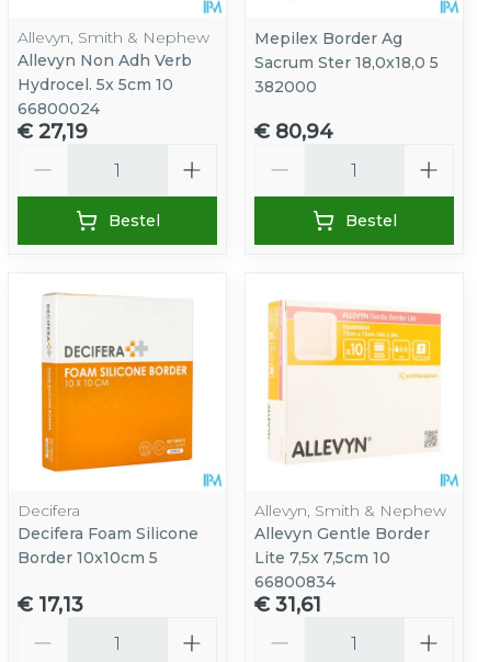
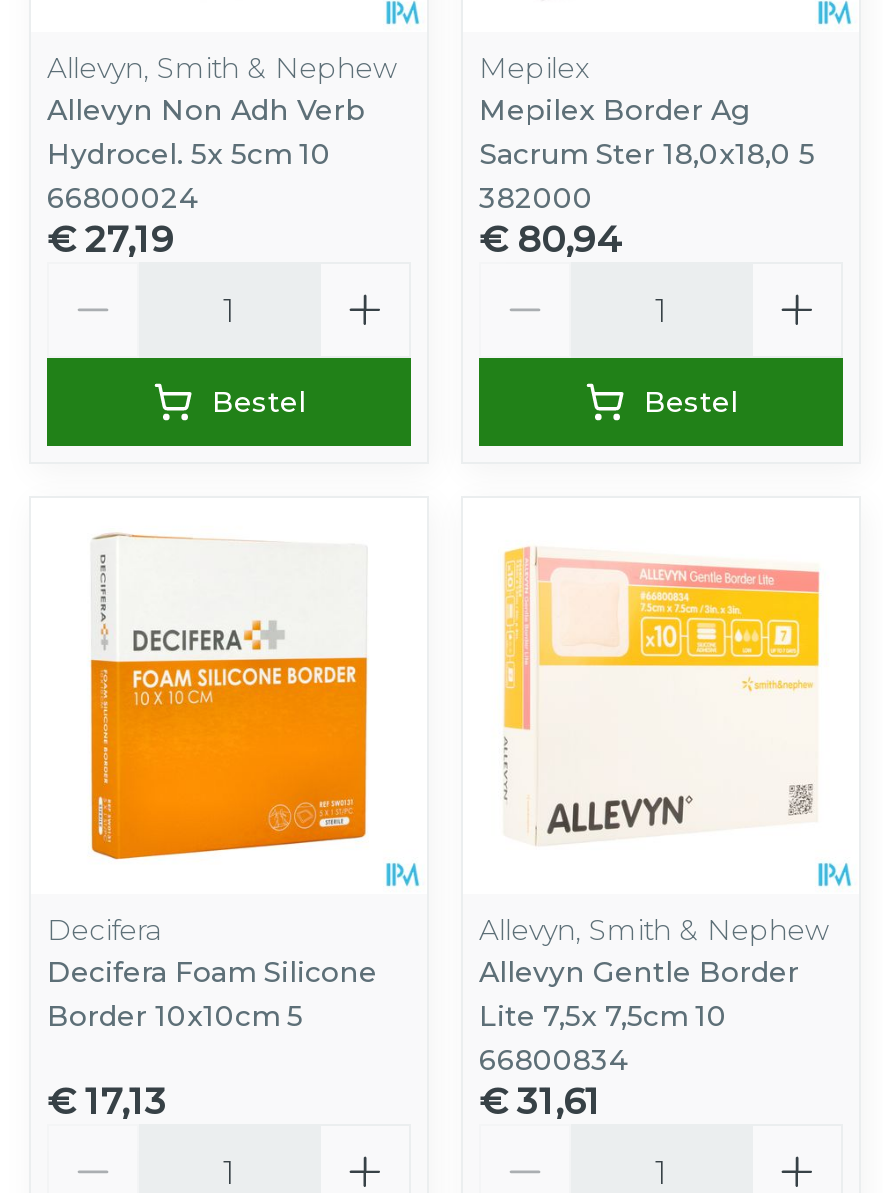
moved [254,29,439,97] -> [479,92,815,216]: Mepilex Border Ag | Sacrum Ster 18,0x18,0 5 | 382000
none -> [479,50,589,86] Mepilex

